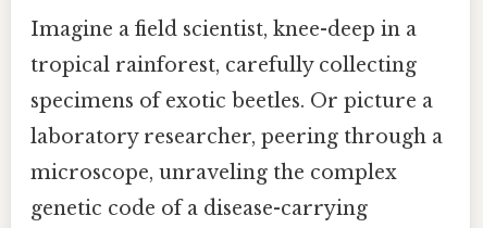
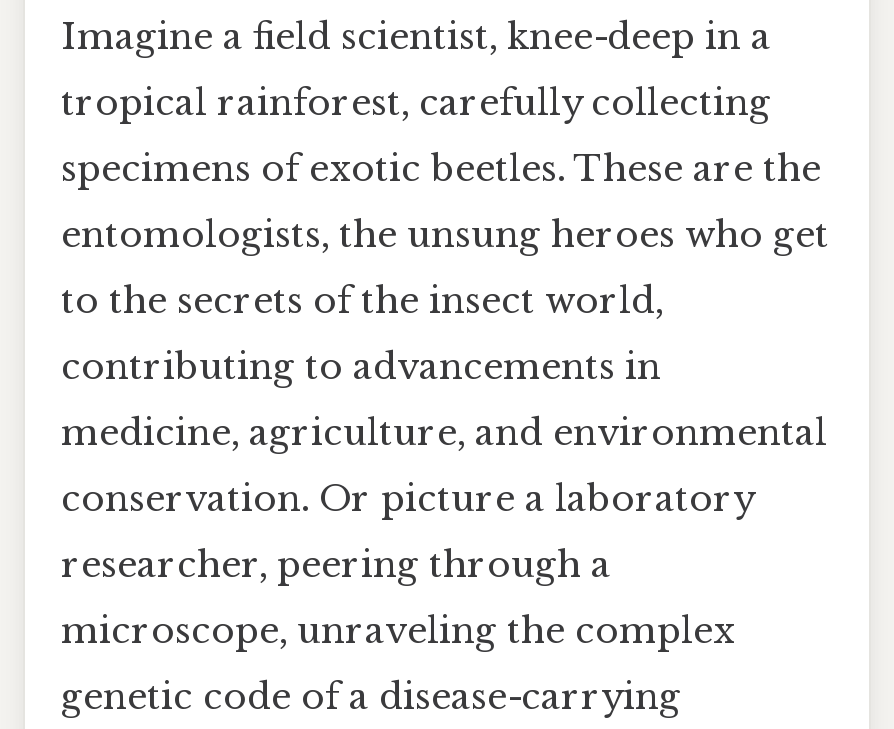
[30,89,443,149] specimens of exotic beetles. Or picture a | laboratory researcher, peering through a -> [61,147,829,587] specimens of exotic beetles. These are the | entomologists, the unsung heroes who get | to the secrets of the insect world, | contributing to advancements in | medicine, agriculture, and environmental | conservation. Or picture a laboratory | researcher, peering through a

